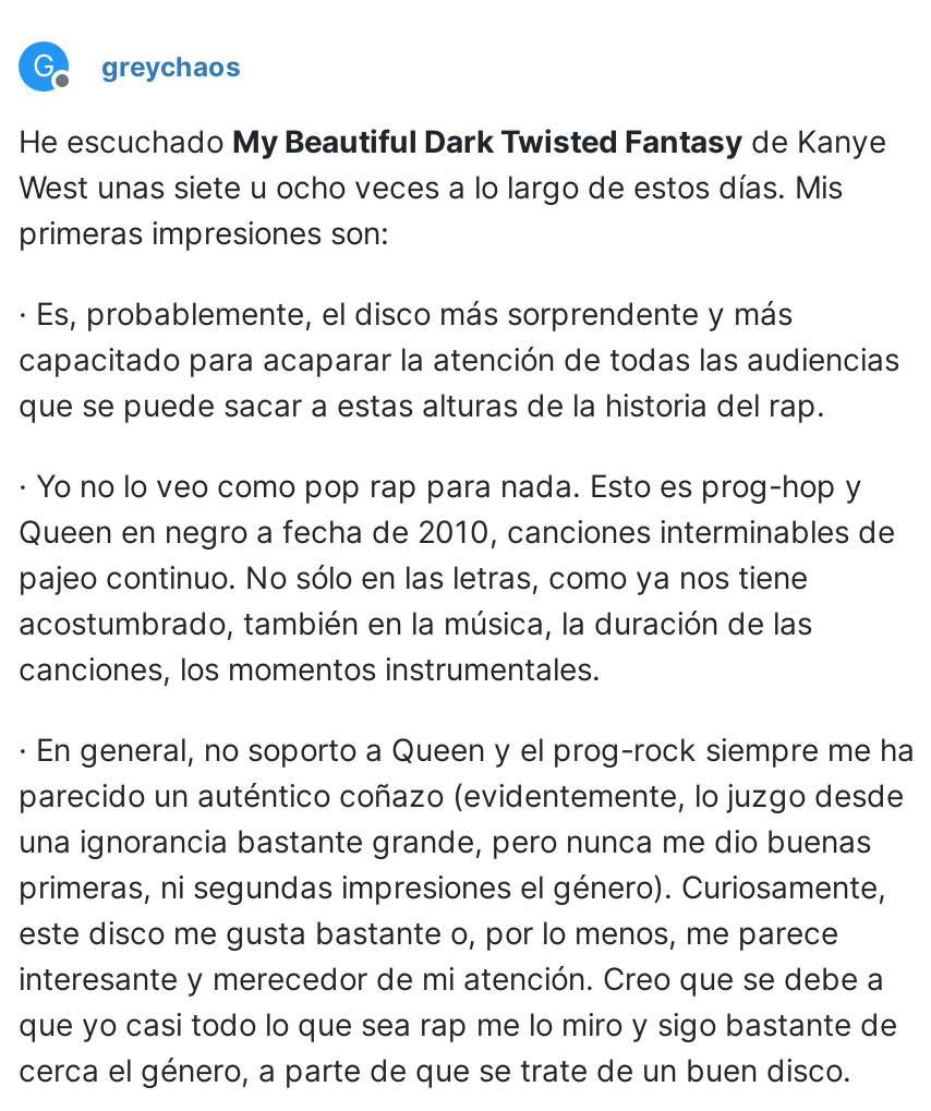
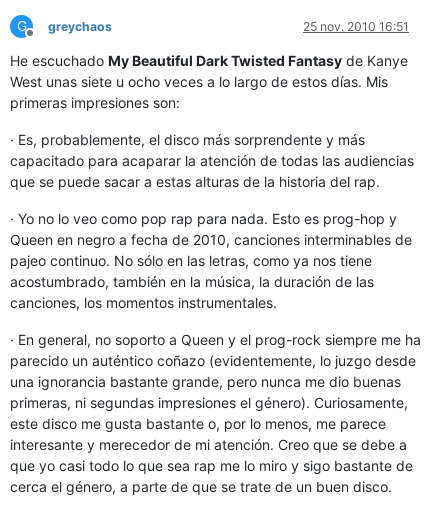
none -> [303,19,409,34] 25 nov. 2010 16:51

